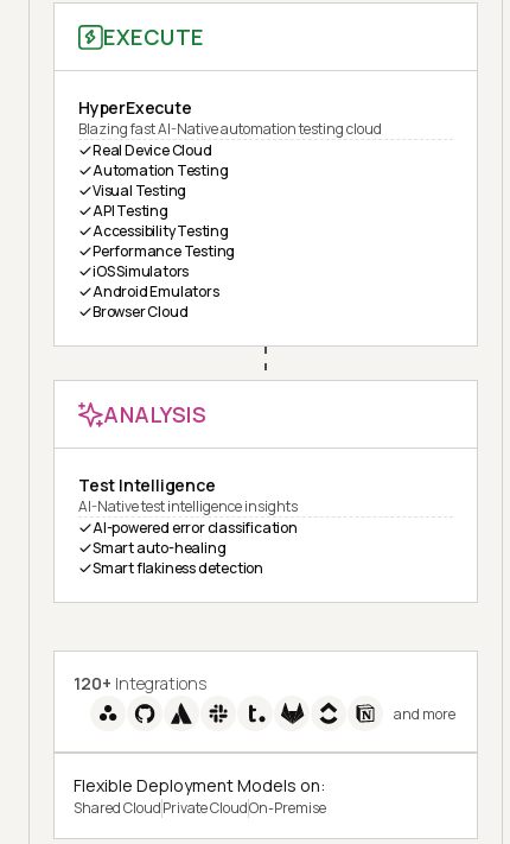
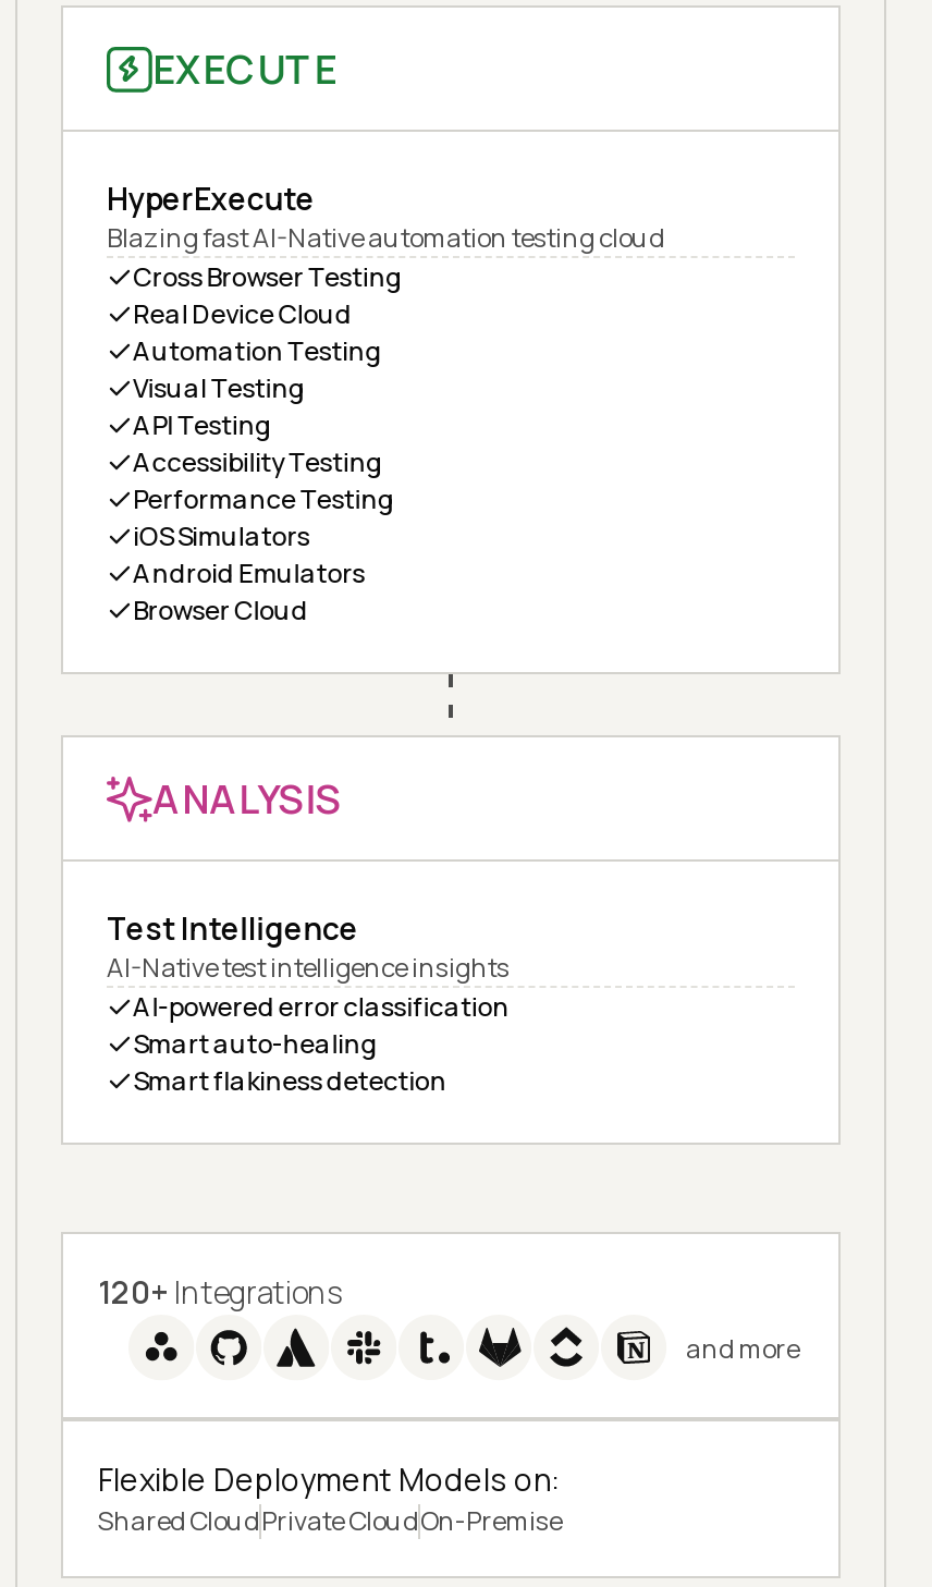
none -> [133,259,402,296] Cross Browser Testing

